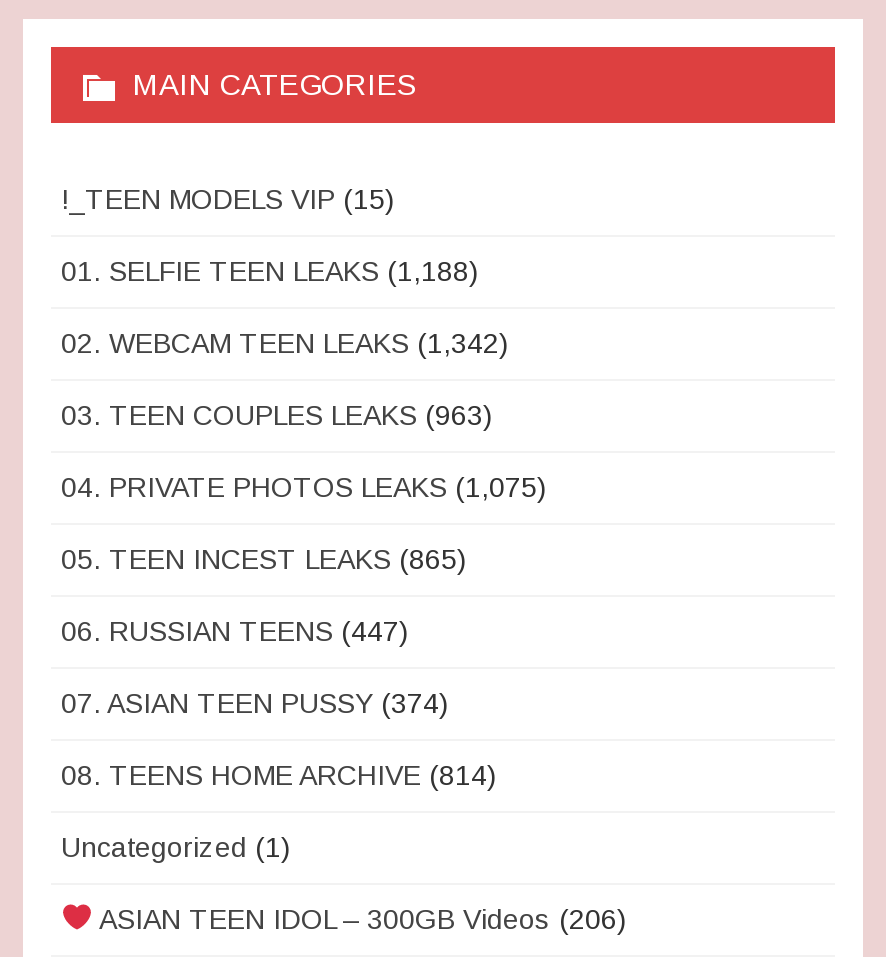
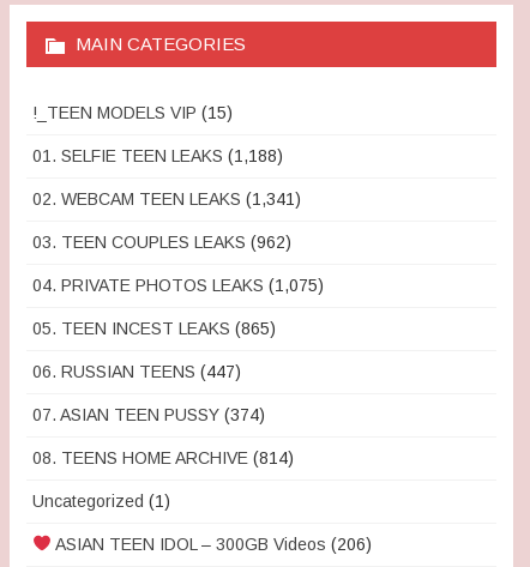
[61,326,509,358] 02. WEBCAM TEEN LEAKS (1,342) -> [32,189,301,208] 02. WEBCAM TEEN LEAKS (1,341)
[61,398,493,430] 03. TEEN COUPLES LEAKS (963) -> [32,232,291,251] 03. TEEN COUPLES LEAKS (962)

